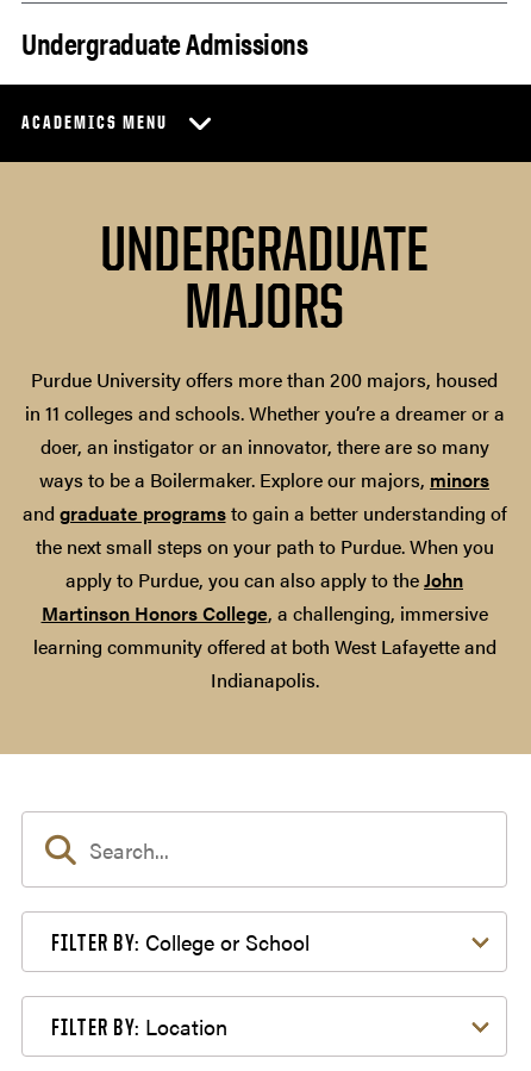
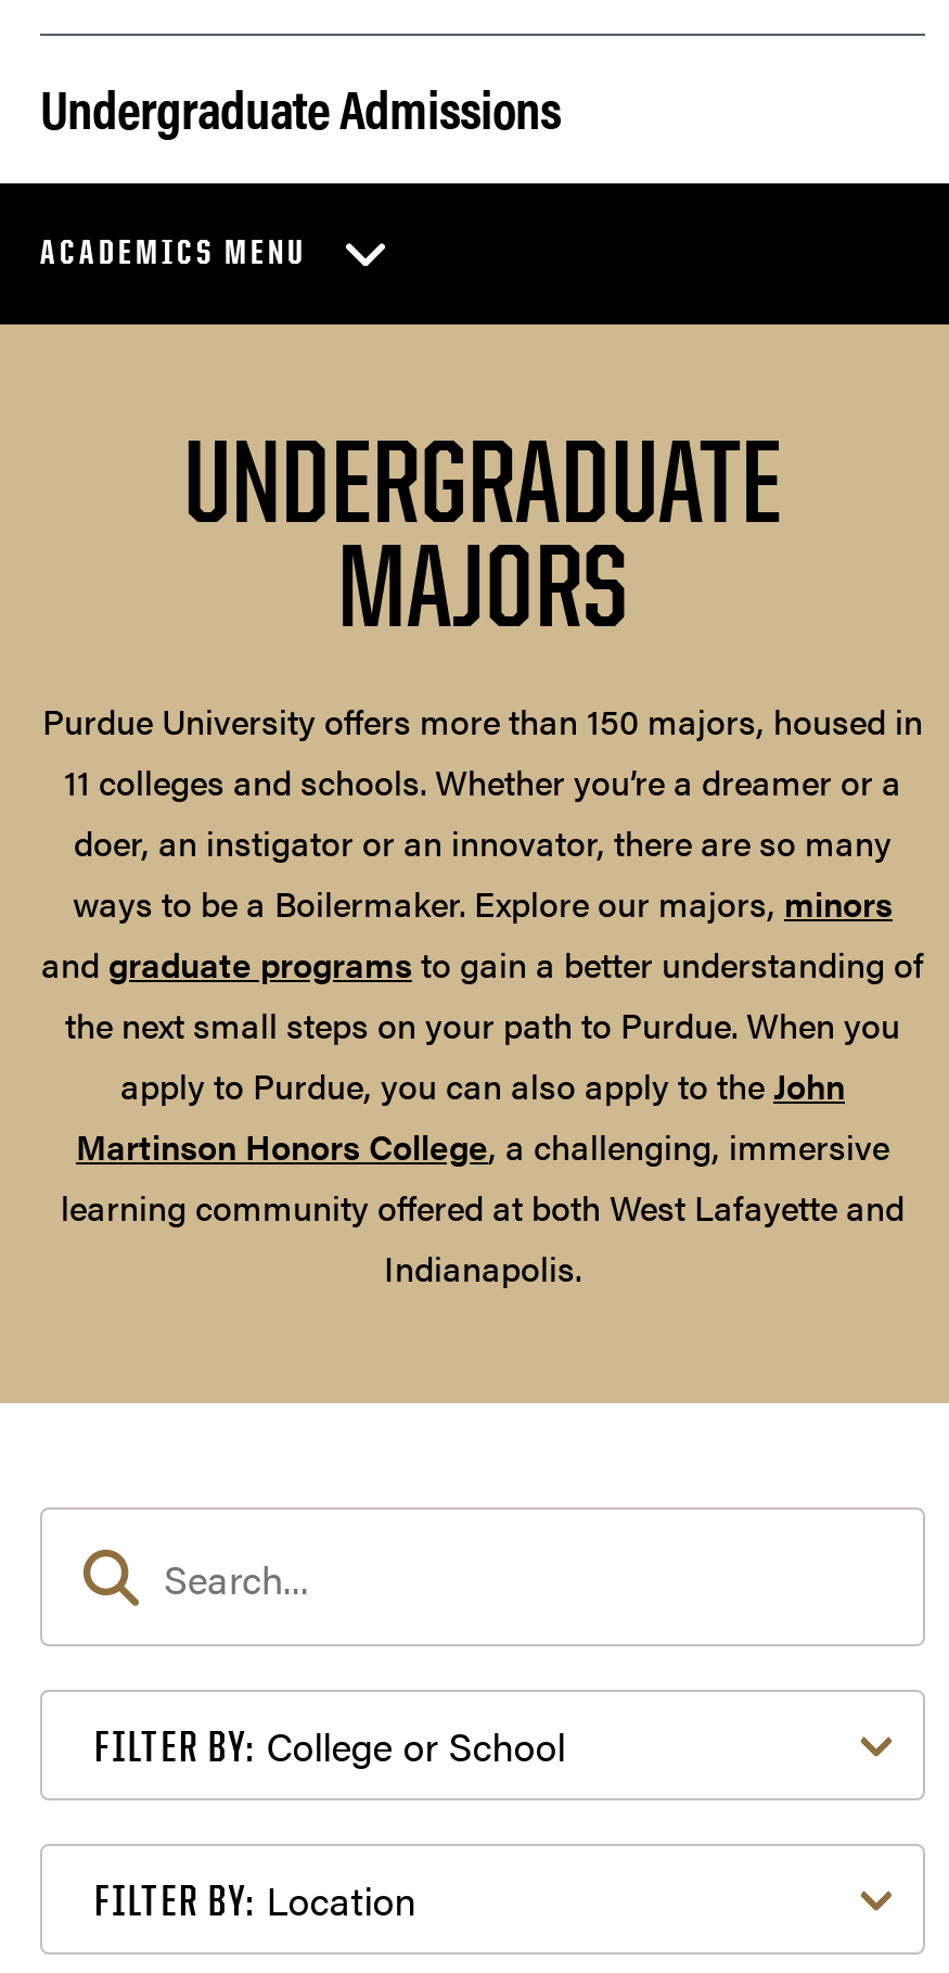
[24,366,504,427] Purdue University offers more than 200 majors, housed | in 11 colleges and schools. Whether you’re a dreamer or a -> [42,696,923,807] Purdue University offers more than 150 majors, housed in | 11 colleges and schools. Whether you’re a dreamer or a

